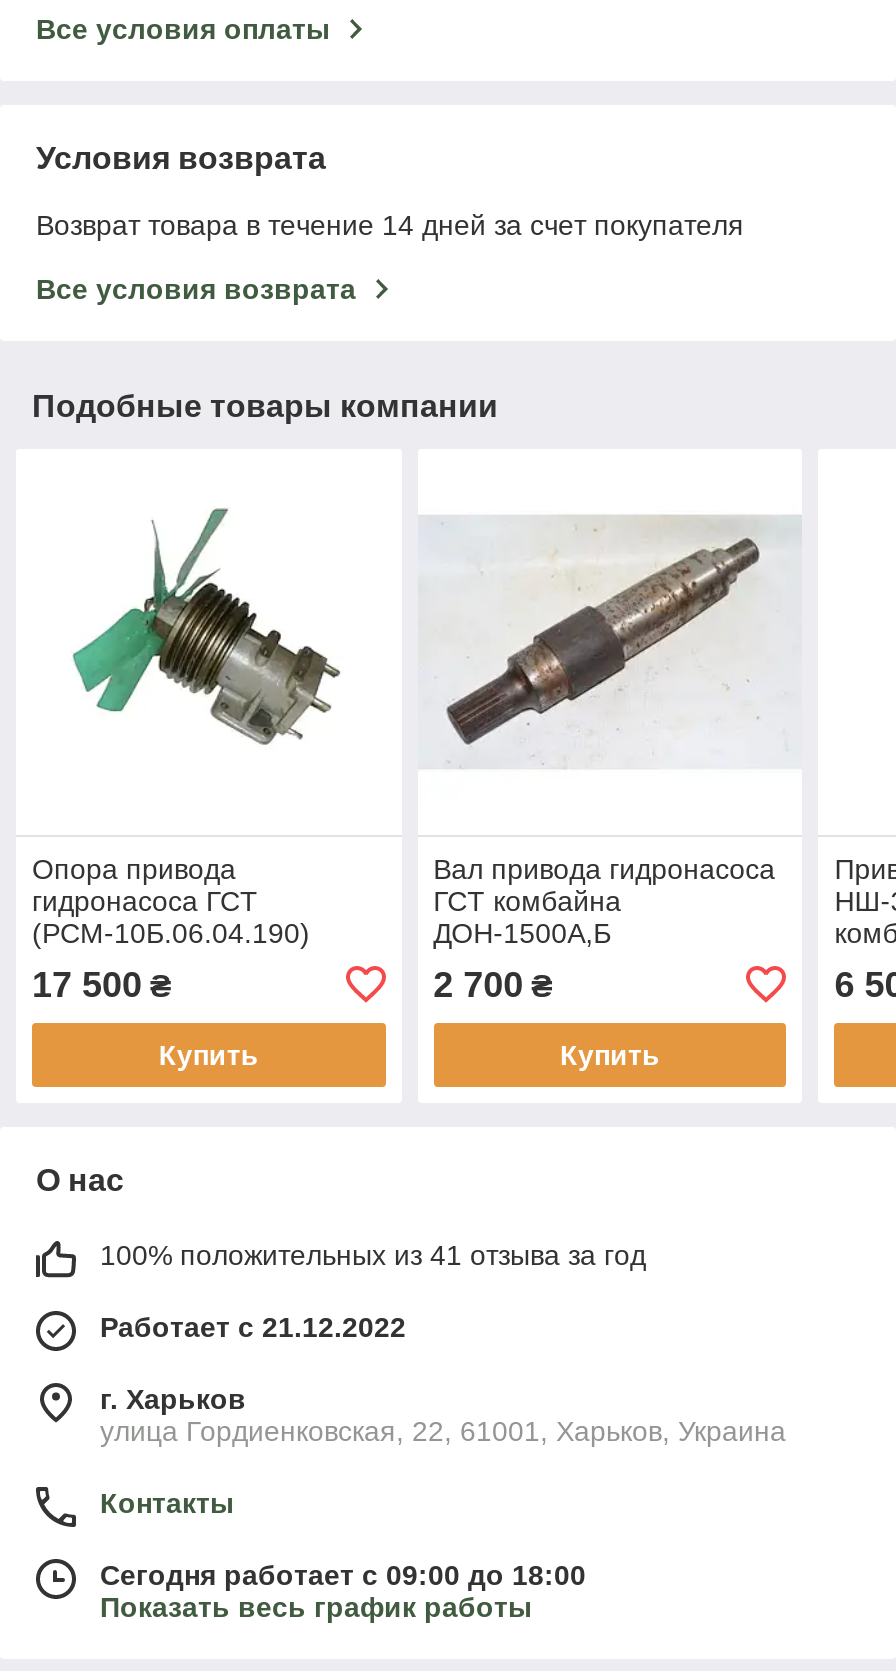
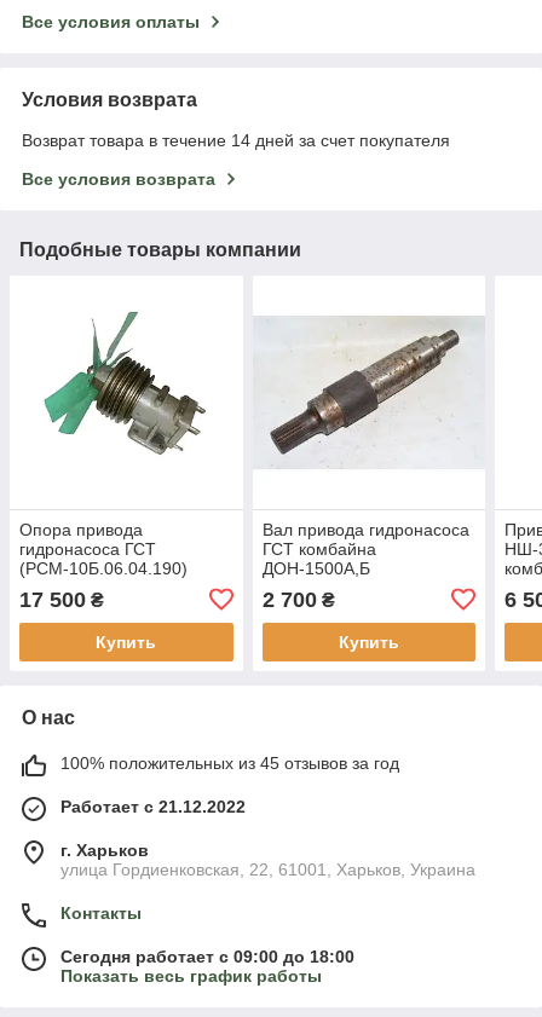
[100,1239,646,1271] 100% положительных из 41 отзыва за год -> [60,753,399,772] 100% положительных из 45 отзывов за год

